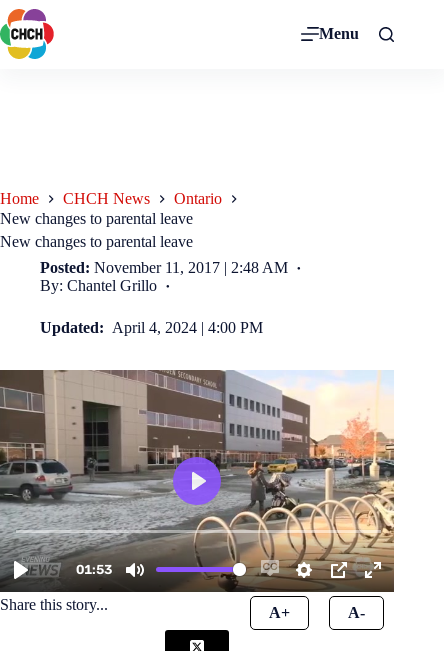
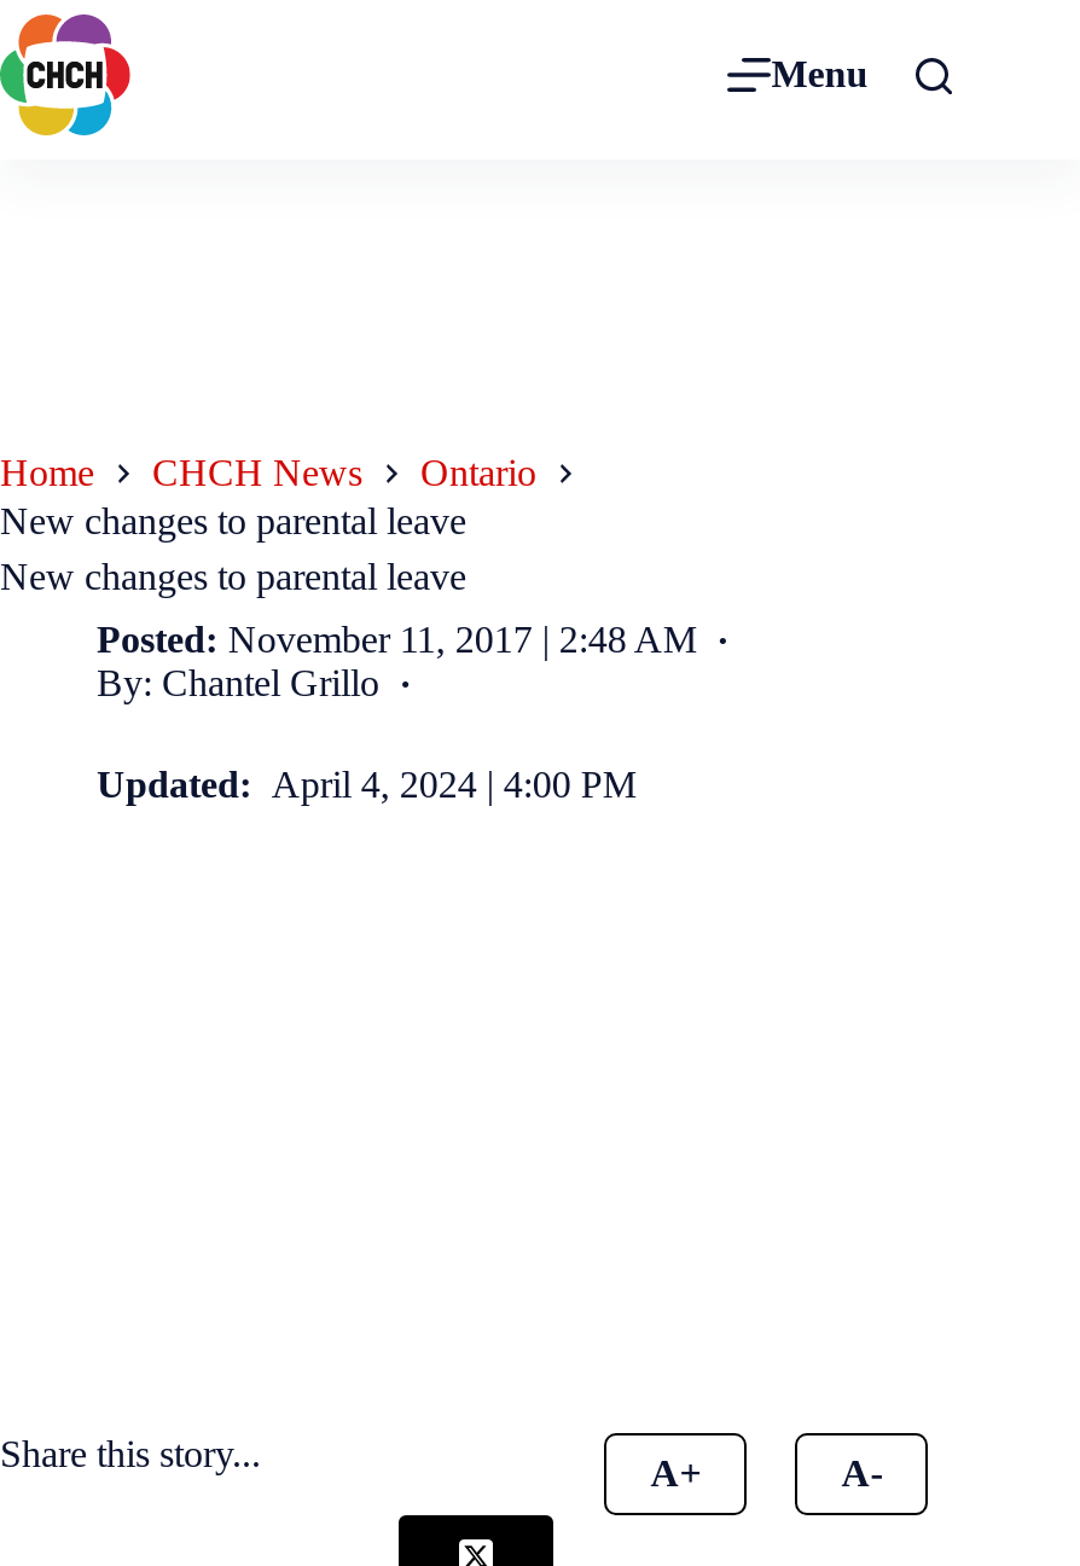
[3,369,395,593] [image] -> none

